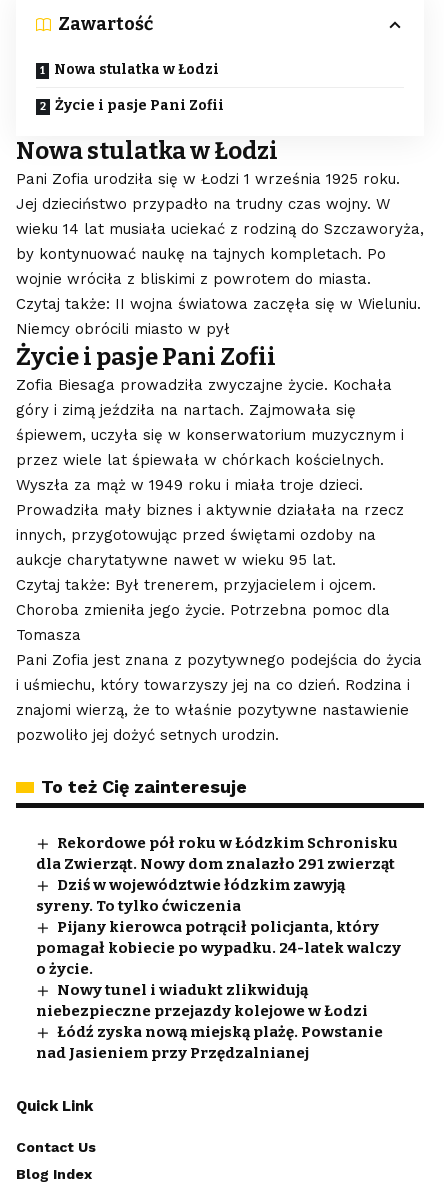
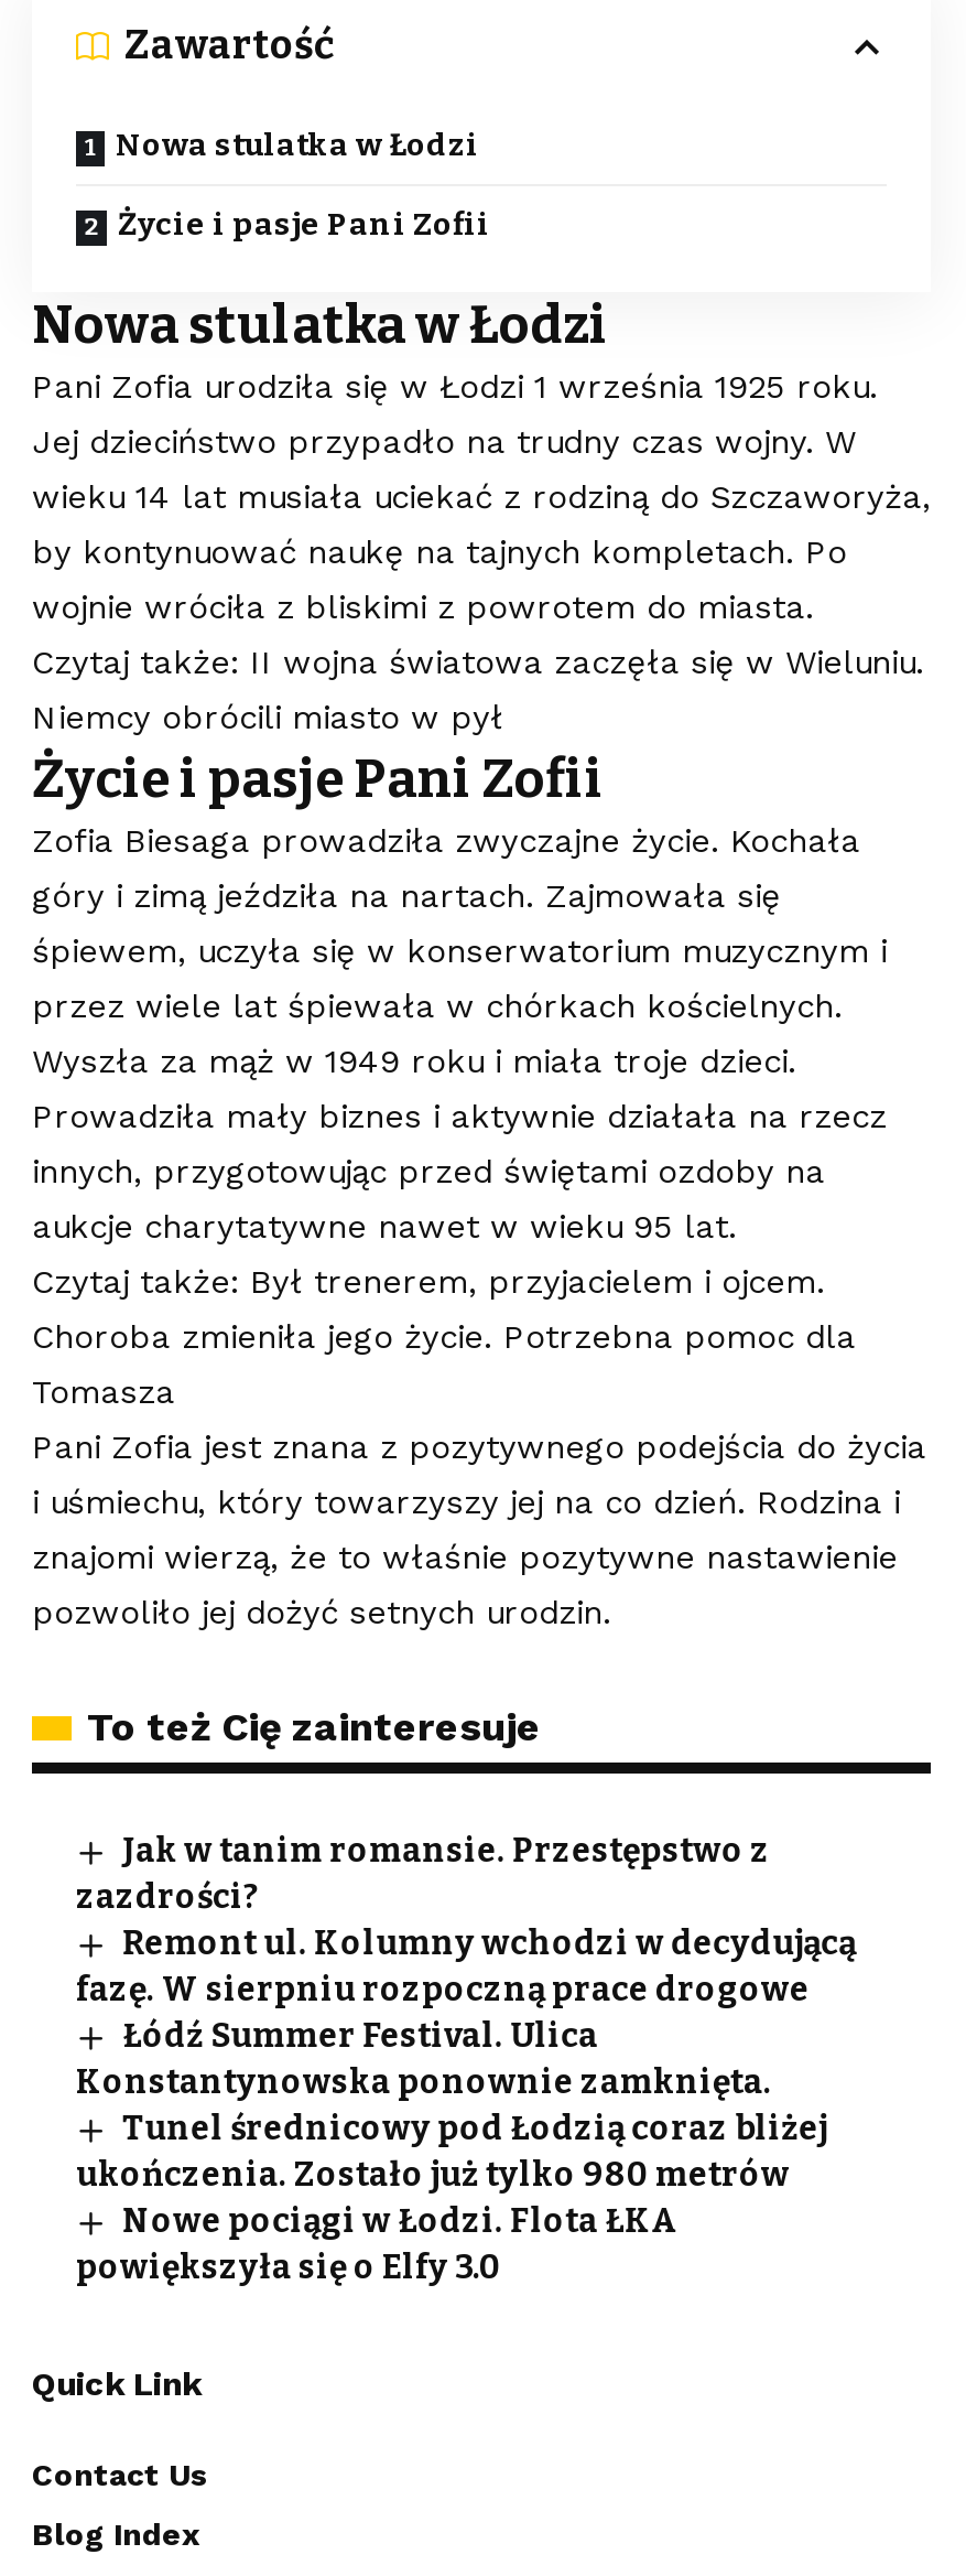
[36,834,401,1062] Rekordowe pół roku w Łódzkim Schronisku | dla Zwierząt. Nowy dom znalazło 291 zwierząt | Dziś w województwie łódzkim zawyją | syreny. To tylko ćwiczenia | Pijany kierowca potrącił policjanta, który | pomagał kobiecie po wypadku. 24-latek walczy | o życie. | Nowy tunel i wiadukt zlikwidują | niebezpieczne przejazdy kolejowe w Łodzi | Łódź zyska nową miejską plażę. Powstanie | nad Jasieniem przy Przędzalnianej -> [76,1832,856,2288] Jak w tanim romansie. Przestępstwo z | zazdrości? | Remont ul. Kolumny wchodzi w decydującą | fazę. W sierpniu rozpoczną prace drogowe | Łódź Summer Festival. Ulica | Konstantynowska ponownie zamknięta. | Tunel średnicowy pod Łodzią coraz bliżej | ukończenia. Zostało już tylko 980 metrów | Nowe pociągi w Łodzi. Flota ŁKA | powiększyła się o Elfy 3.0

